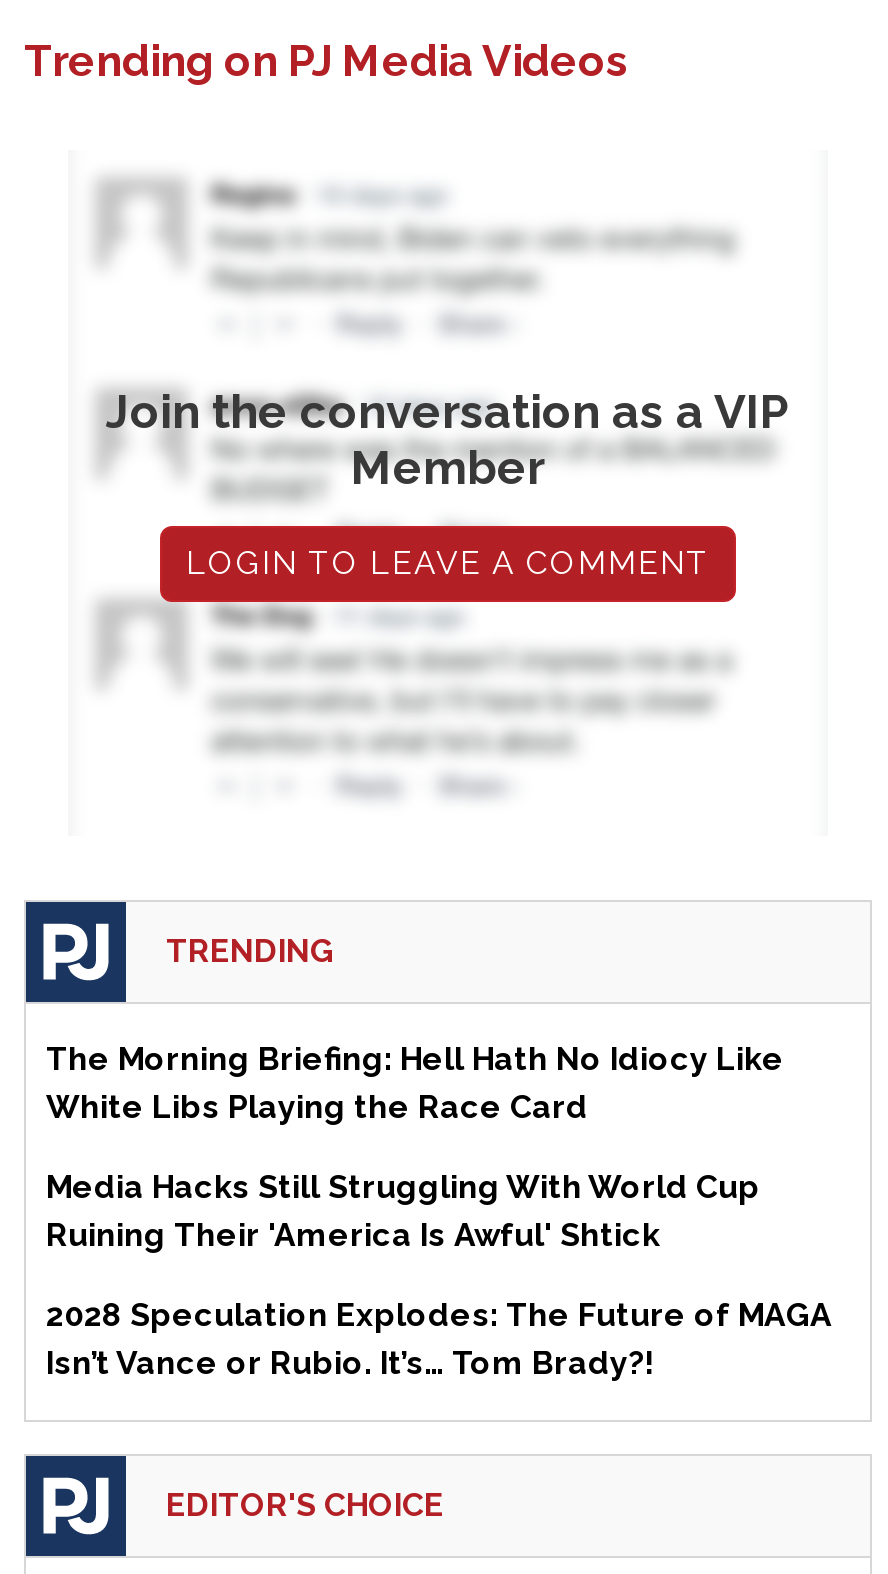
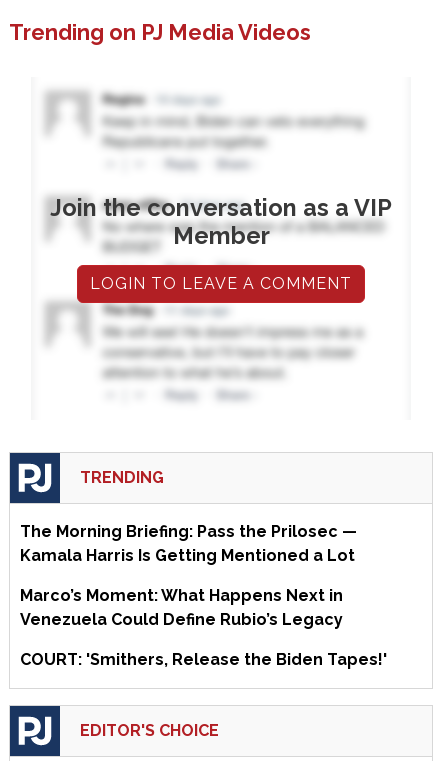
[46,1039,784,1125] The Morning Briefing: Hell Hath No Idiocy Like | White Libs Playing the Race Card -> [20,521,357,564] The Morning Briefing: Pass the Prilosec — | Kamala Harris Is Getting Mentioned a Lot
[46,1167,760,1253] Media Hacks Still Struggling With World Cup | Ruining Their 'America Is Awful' Shtick -> [20,585,343,628] Marco’s Moment: What Happens Next in | Venezuela Could Define Rubio’s Legacy
[46,1295,832,1381] 2028 Speculation Explodes: The Future of MAGA | Isn’t Vance or Rubio. It’s… Tom Brady?! -> [20,649,387,668] COURT: 'Smithers, Release the Biden Tapes!'

